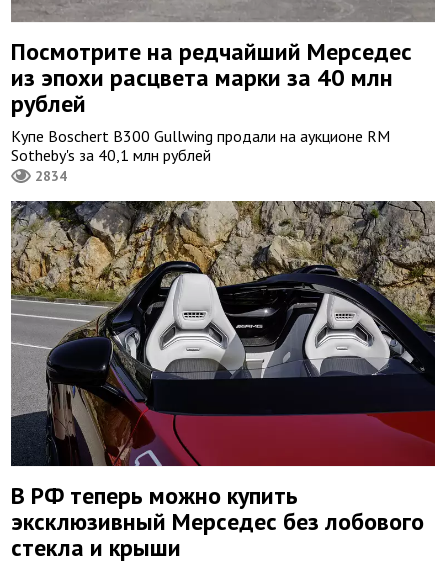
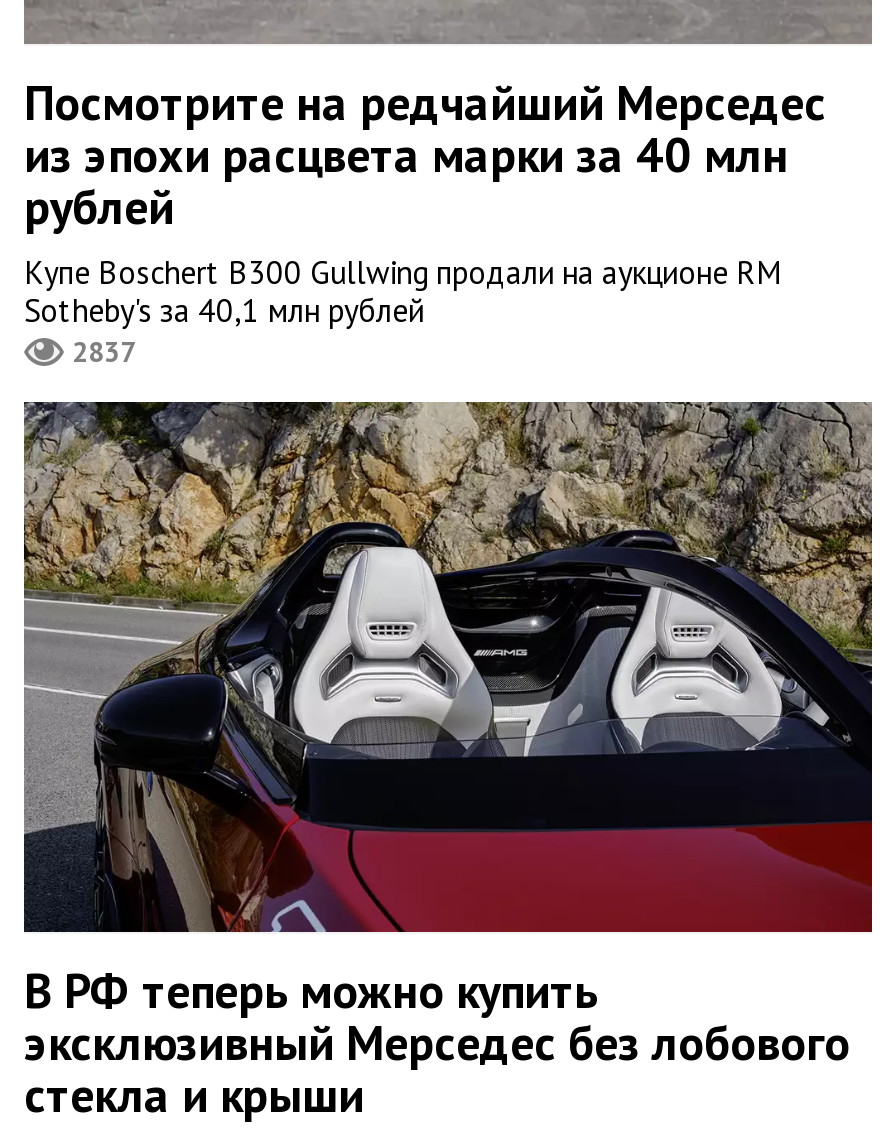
[35,167,67,185] 2834 -> [72,334,136,370] 2837

